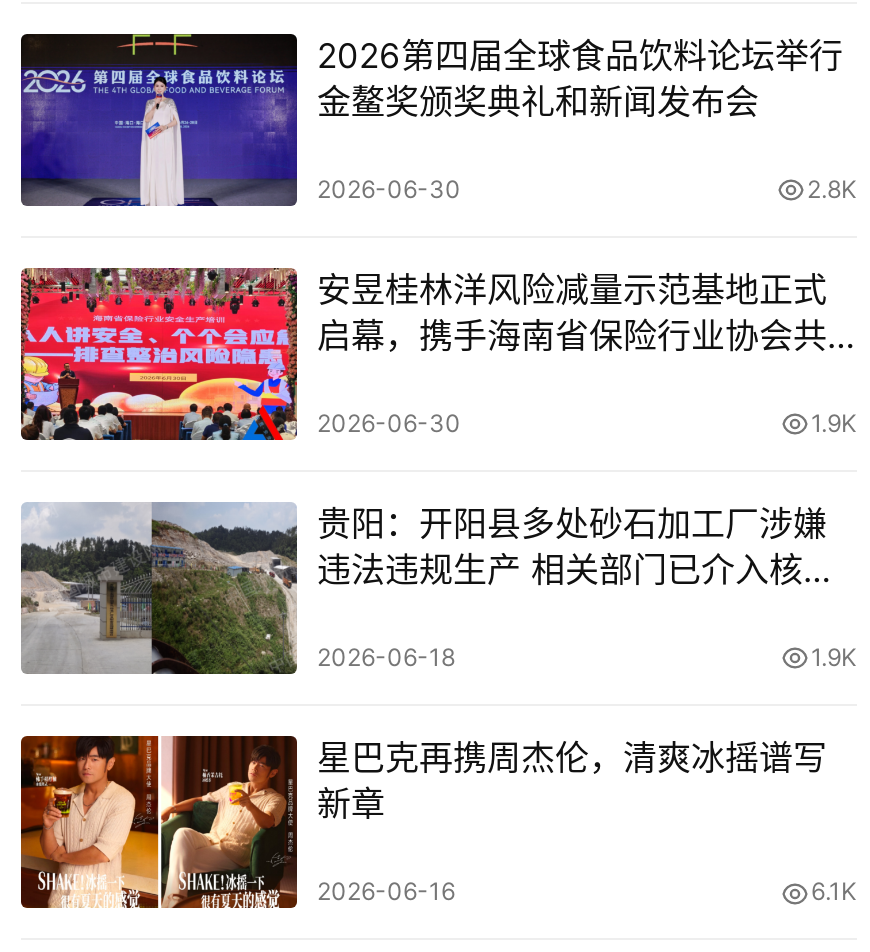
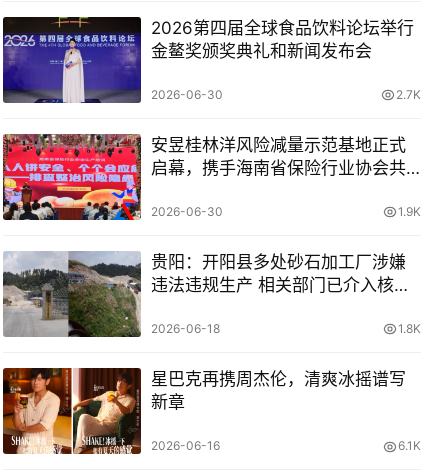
[807,174,857,204] 2.8K -> [396,87,421,102] 2.7K
[811,642,857,672] 1.9K -> [398,321,421,336] 1.8K

